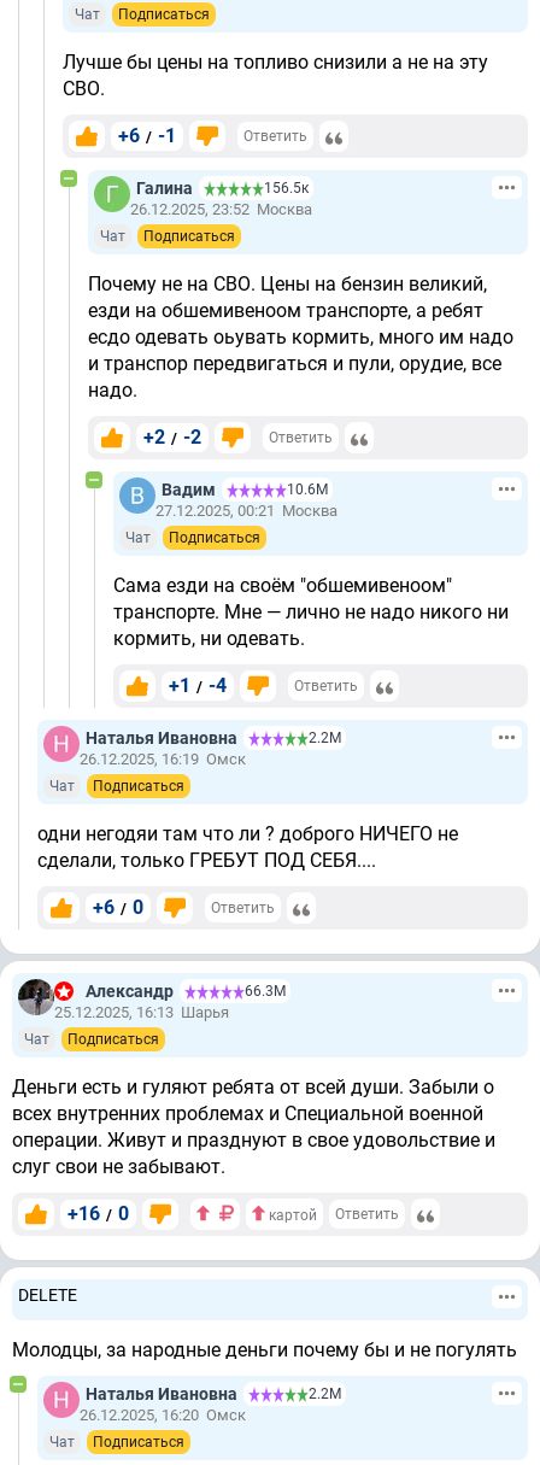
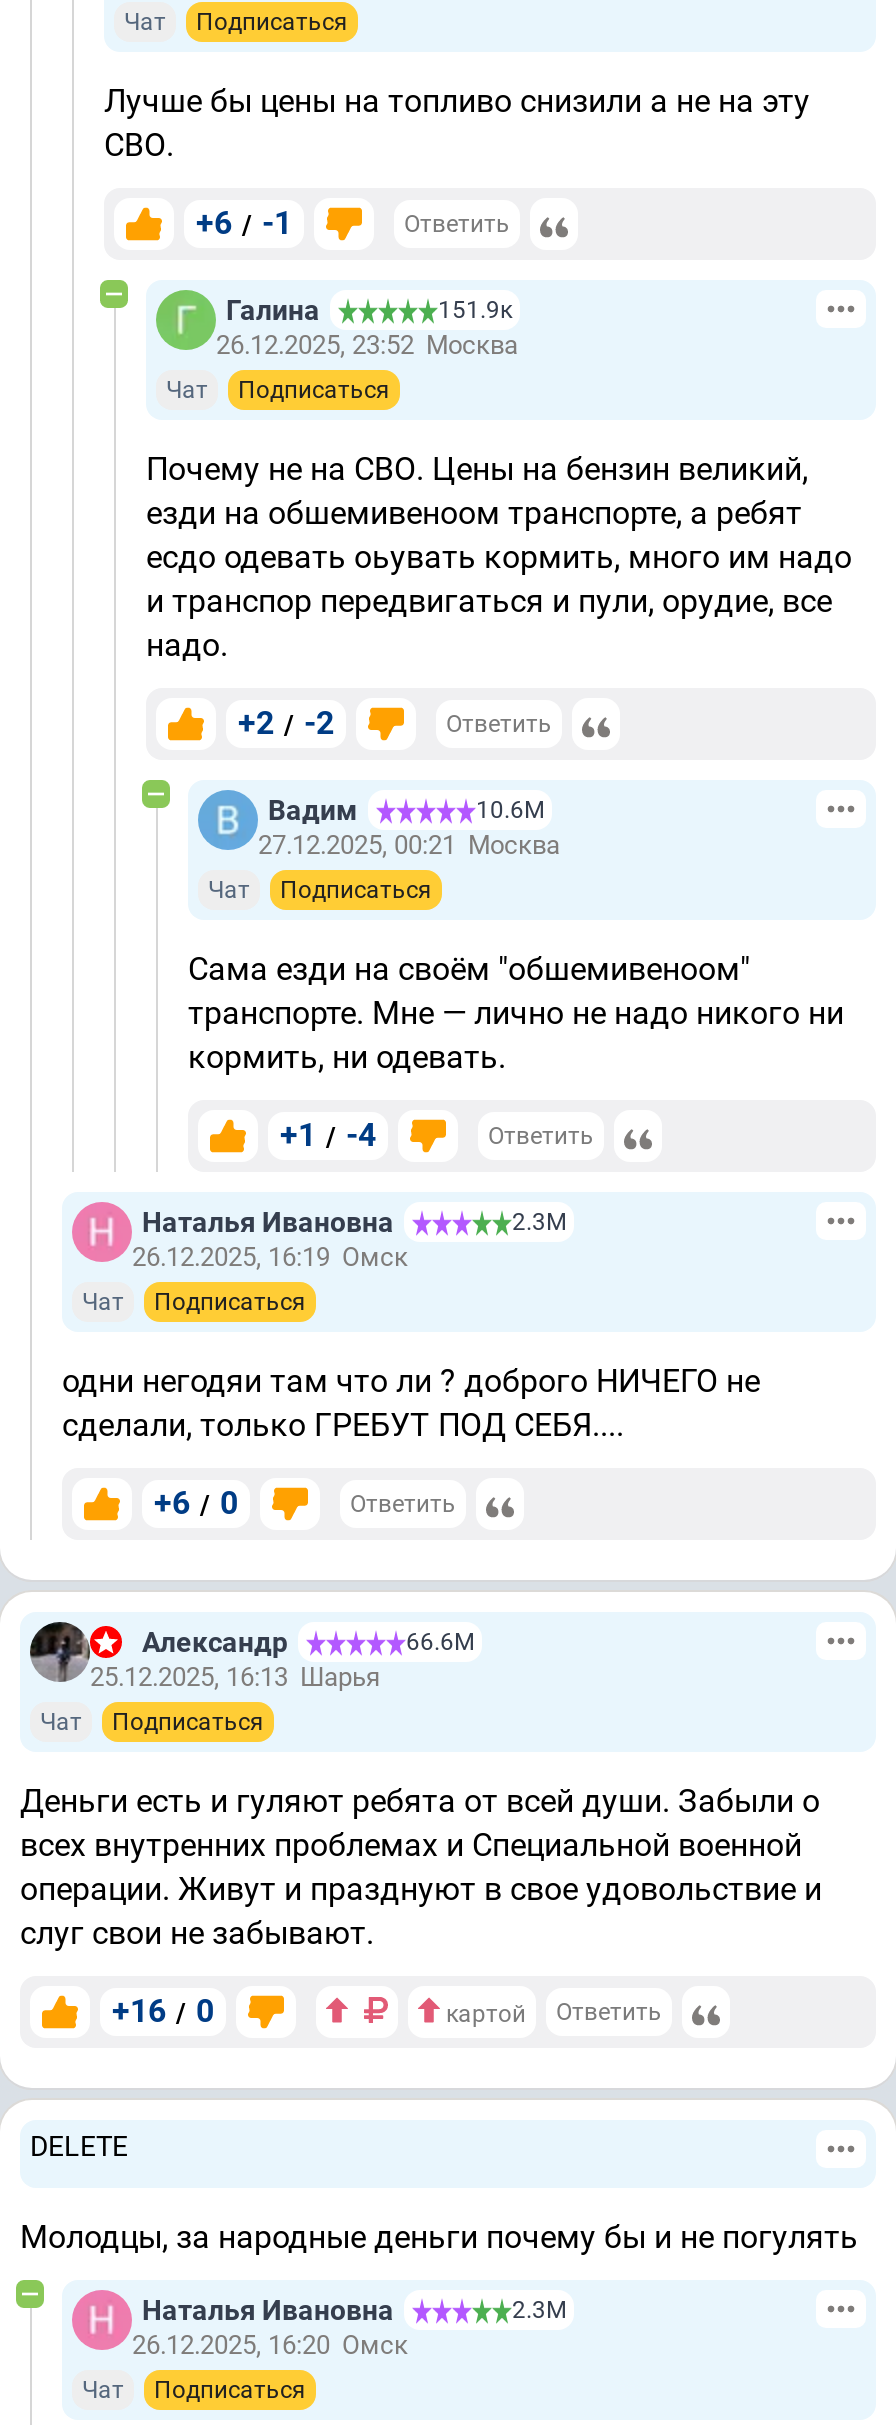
[264,180,309,197] 156.5к -> [438,297,512,325] 151.9к
[309,730,341,747] 2.2М -> [512,1209,566,1237] 2.3М
[245,983,286,1000] 66.3М -> [406,1629,474,1657] 66.6М
[309,1386,341,1403] 2.2М -> [512,2297,566,2325] 2.3М

